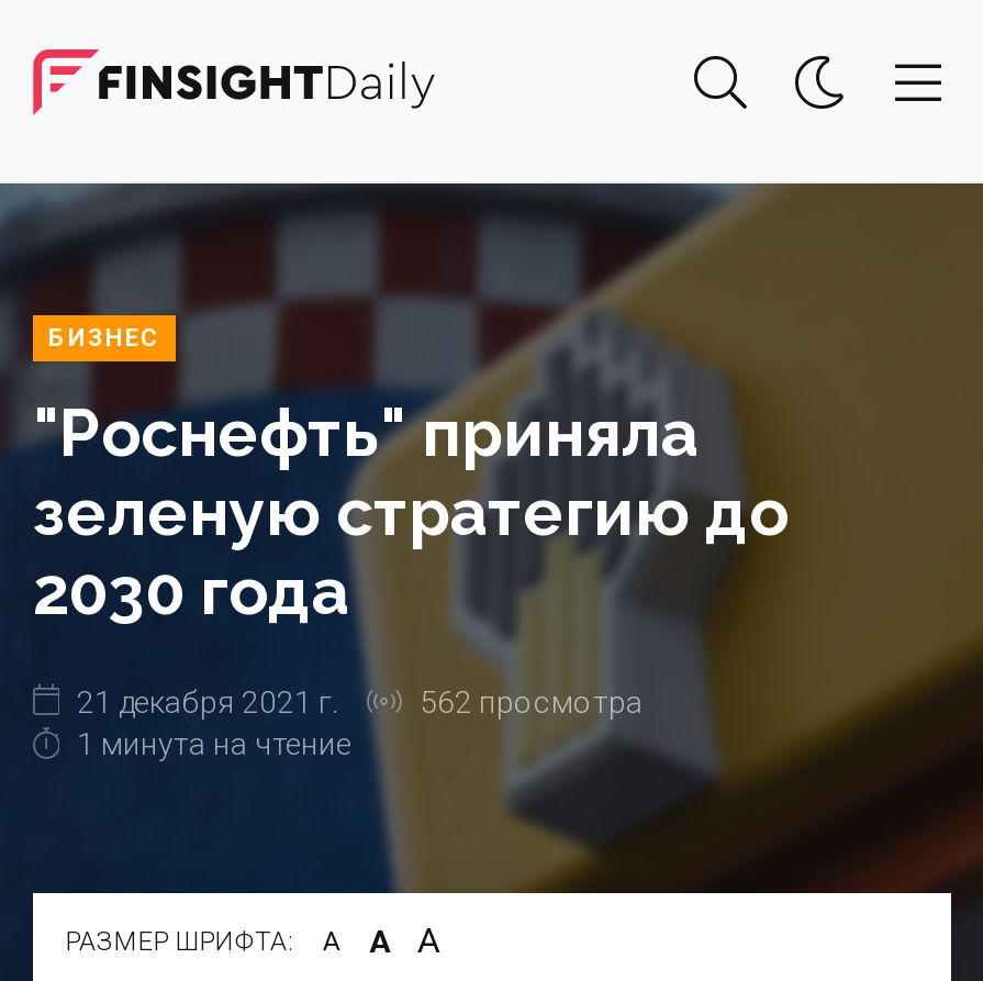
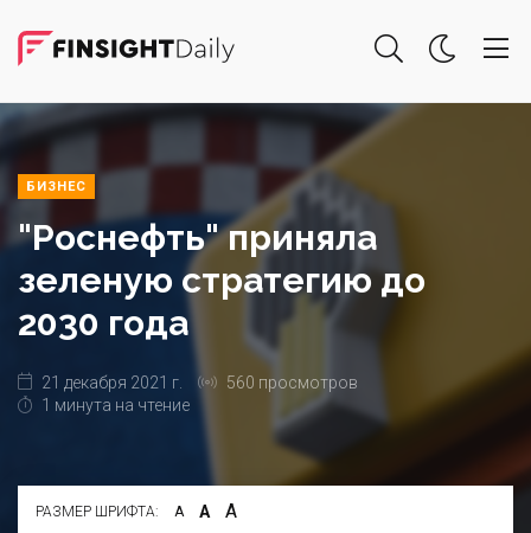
[413,684,644,720] 562 просмотра -> [223,373,358,392] 560 просмотров

